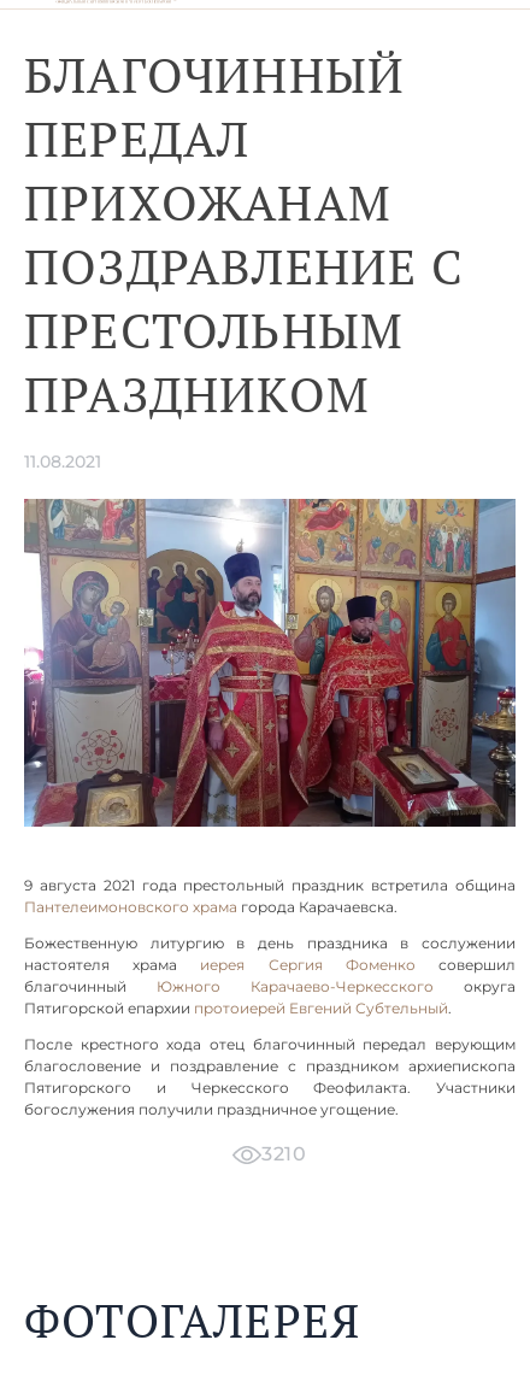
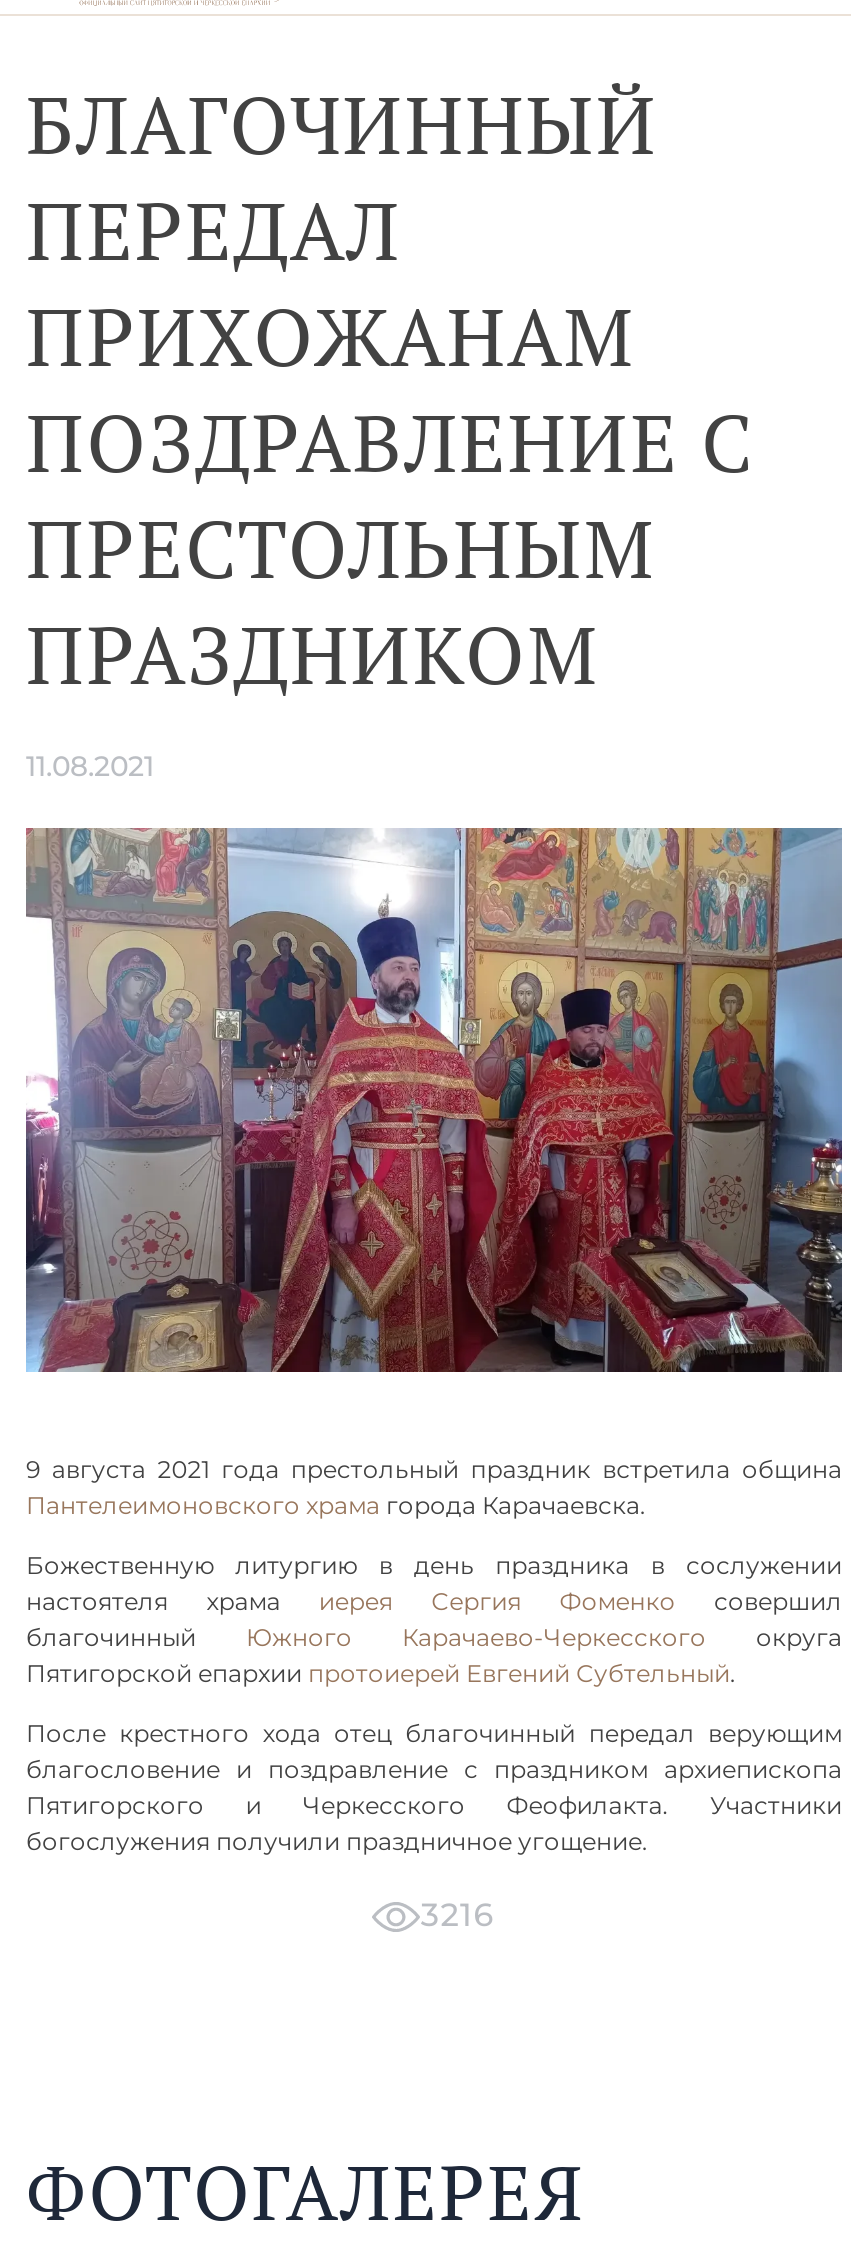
[261,1143,307,1166] 3210 -> [421,1897,495,1935] 3216

